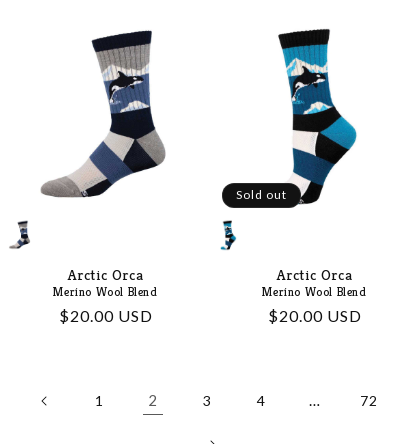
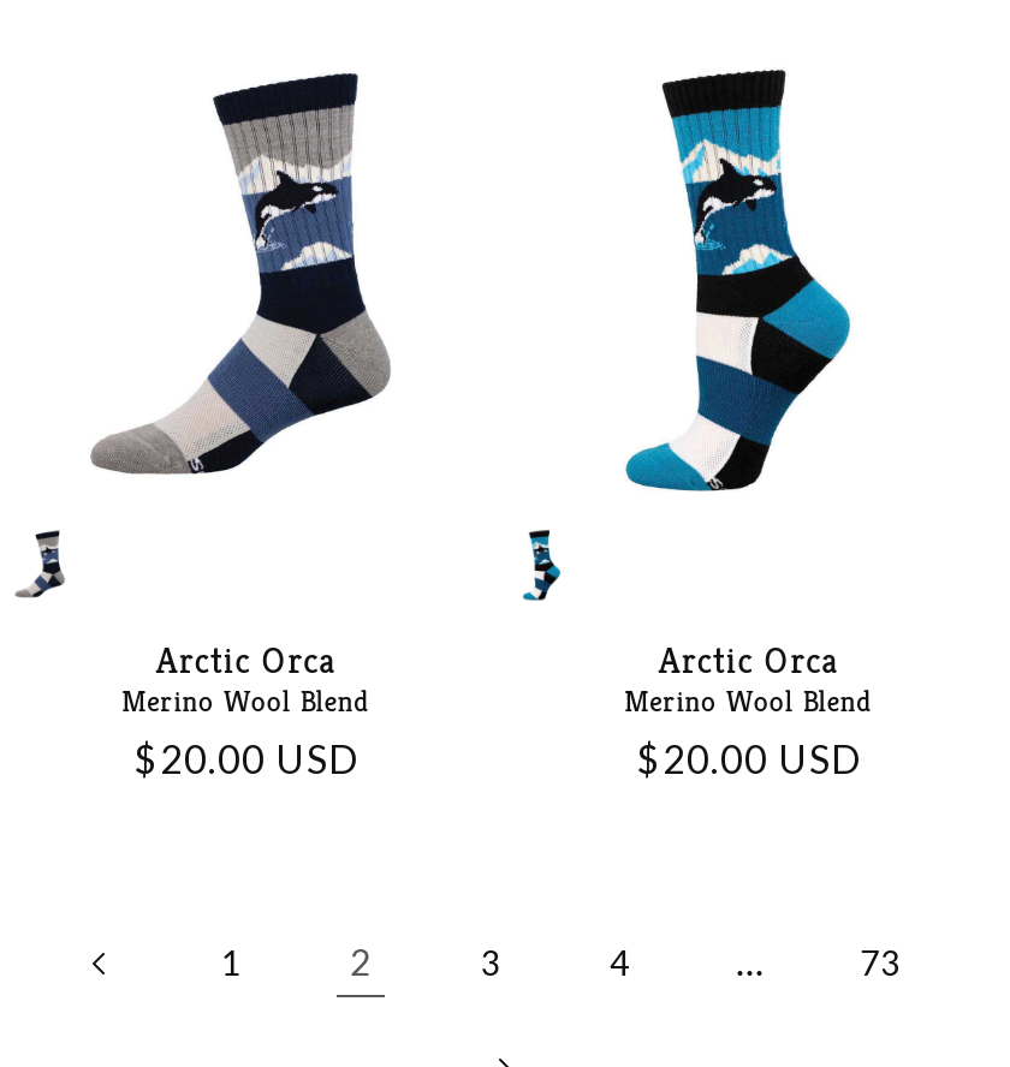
[236,186,287,201] Sold out -> none
[360,392,378,409] 72 -> [859,943,901,983] 73

